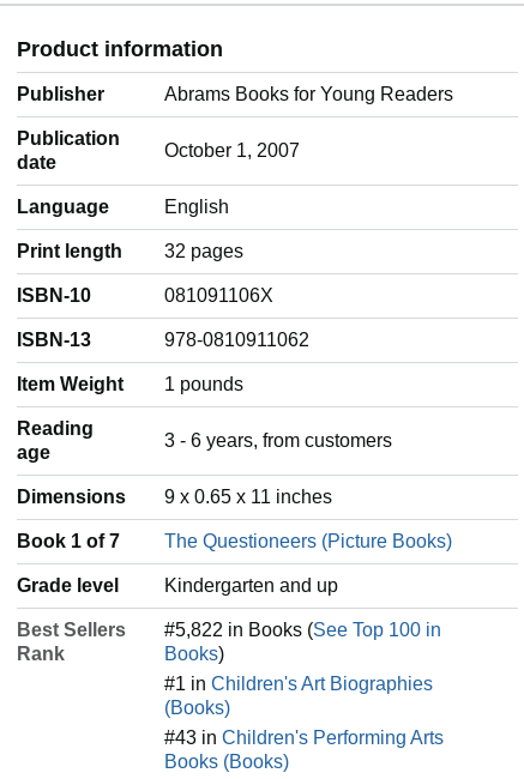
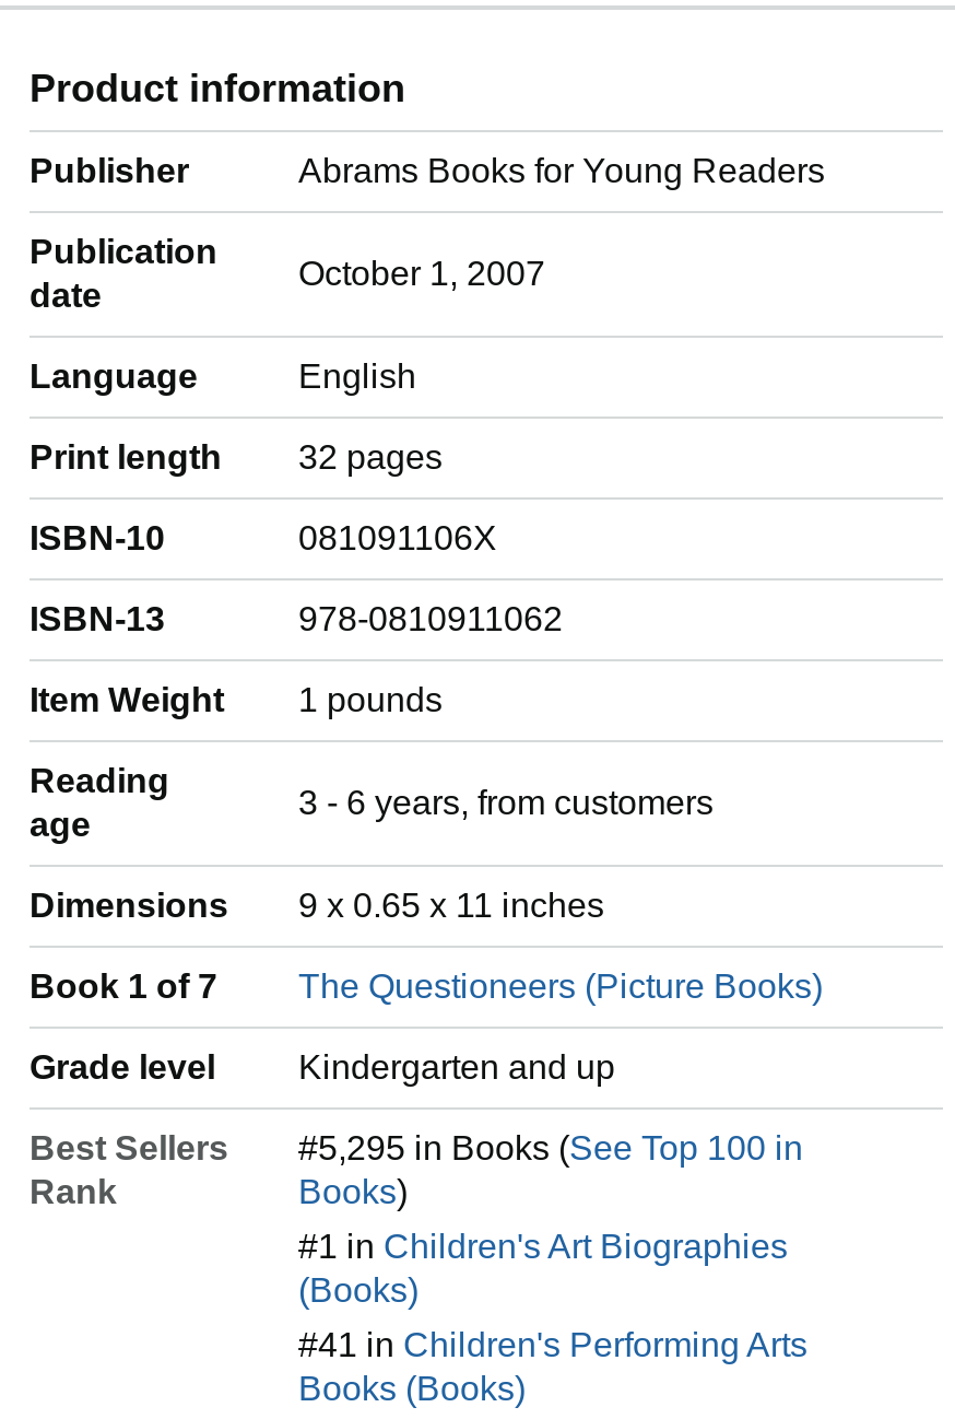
[164,619,441,640] #5,822 in Books (See Top 100 in -> [298,1129,803,1166] #5,295 in Books (See Top 100 in
[164,727,444,748] #43 in Children's Performing Arts -> [298,1326,807,1363] #41 in Children's Performing Arts

